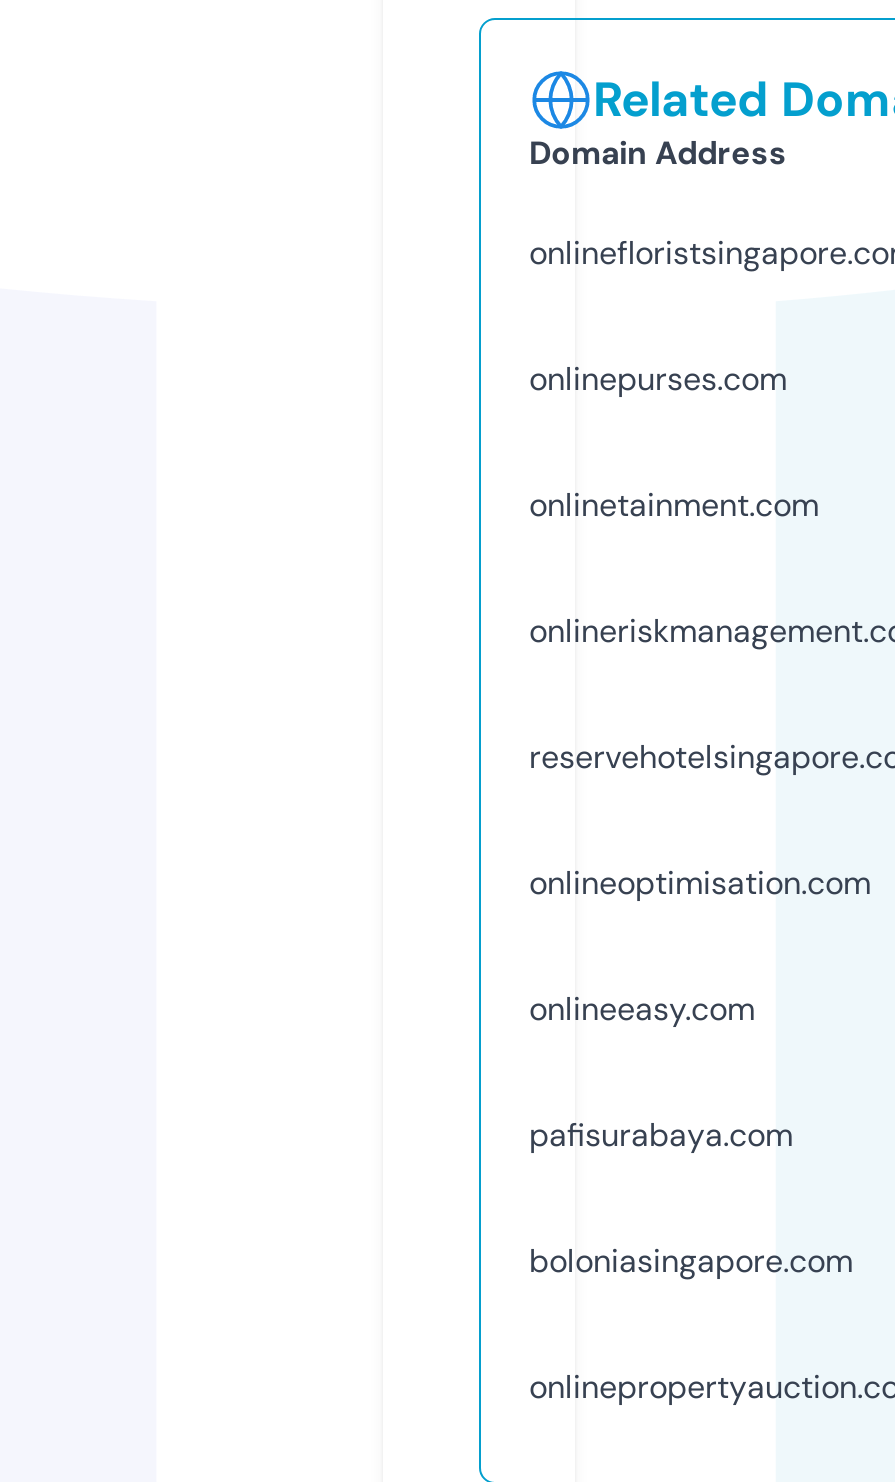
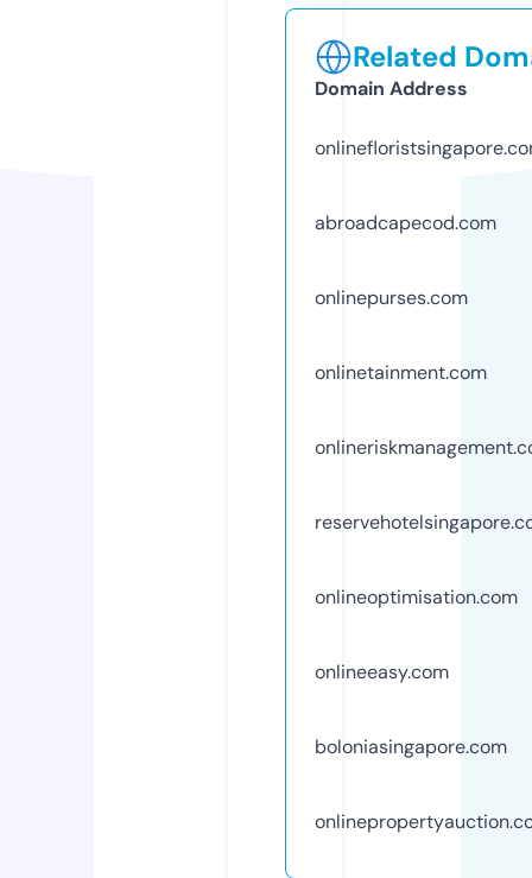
none -> [315,210,496,235] abroadcapecod.com
moved [529,357,871,1029] -> [315,285,518,684]: onlinepurses.com | onlinetainment.com | onlineoptimisation.com | onlineeasy.com
[529,1113,793,1155] pafisurabaya.com -> none

